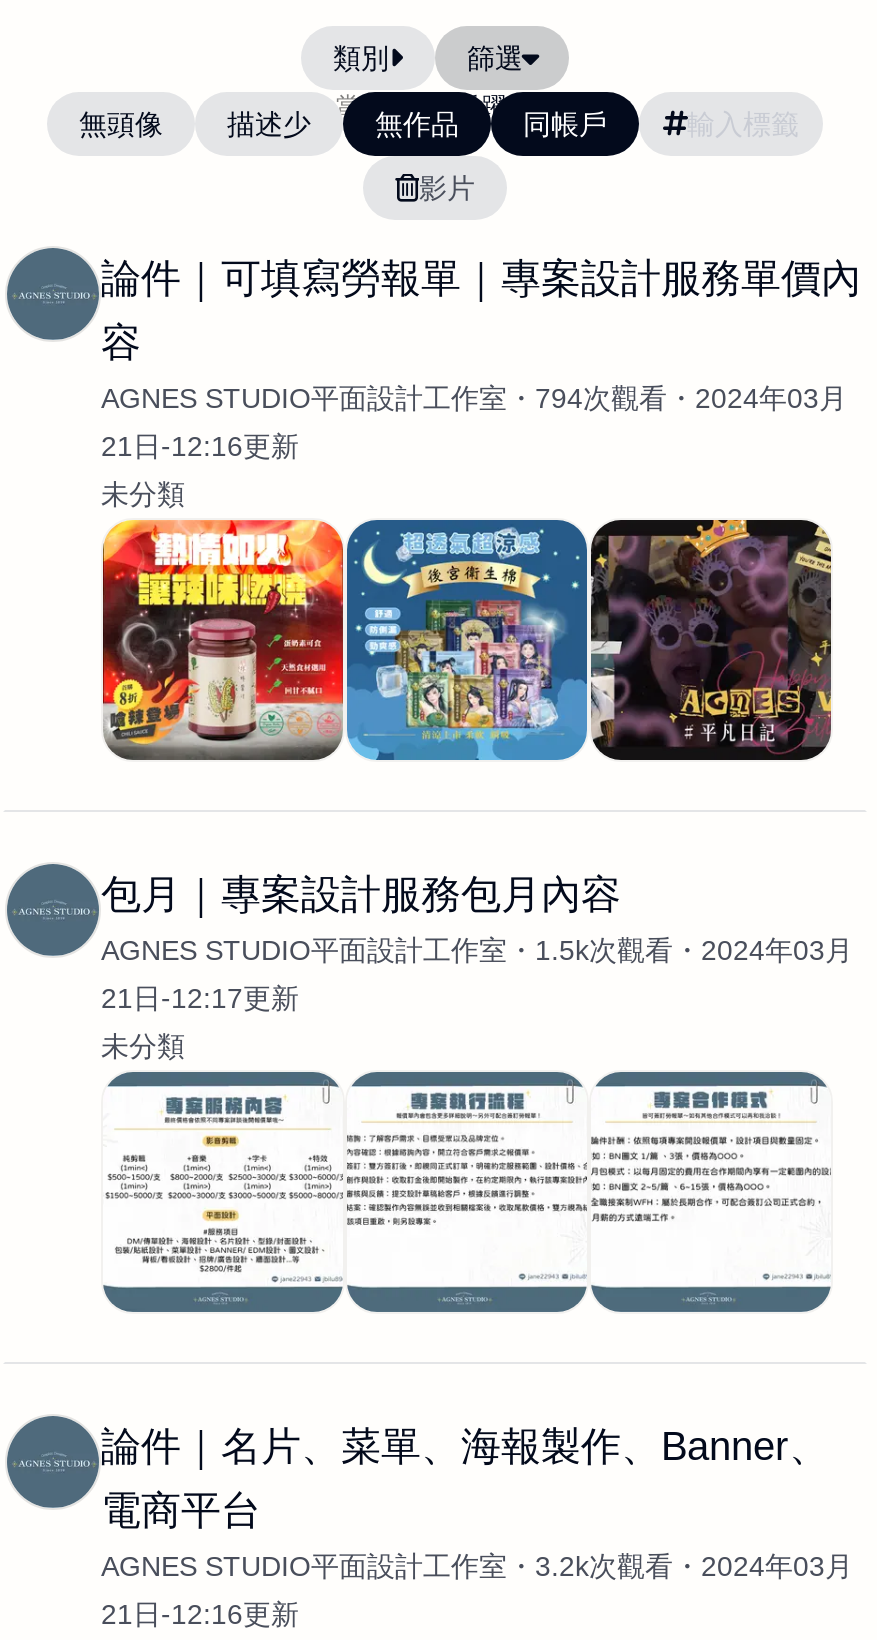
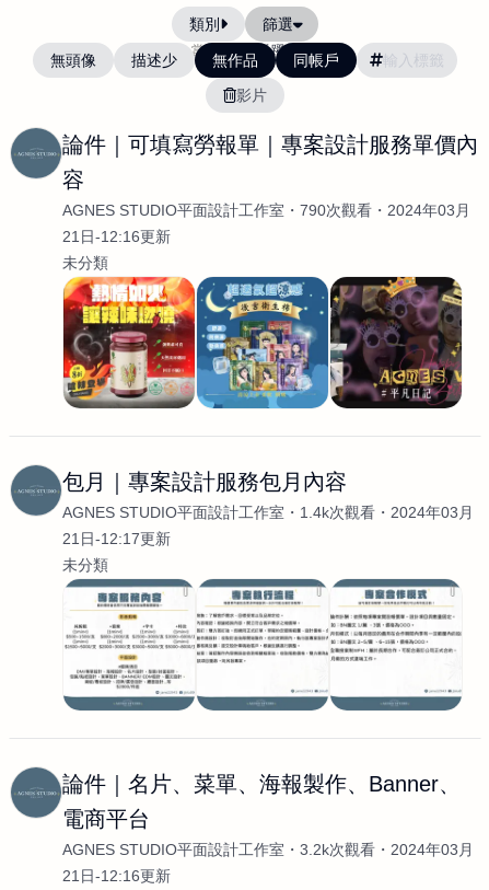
[101,382,847,414] AGNES STUDIO平面設計工作室 794次觀看 2024年03月 -> [62,201,470,219] AGNES STUDIO平面設計工作室 790次觀看 2024年03月
[101,934,853,966] AGNES STUDIO平面設計工作室 1.5k次觀看 2024年03月 -> [62,504,474,521] AGNES STUDIO平面設計工作室 1.4k次觀看 2024年03月

